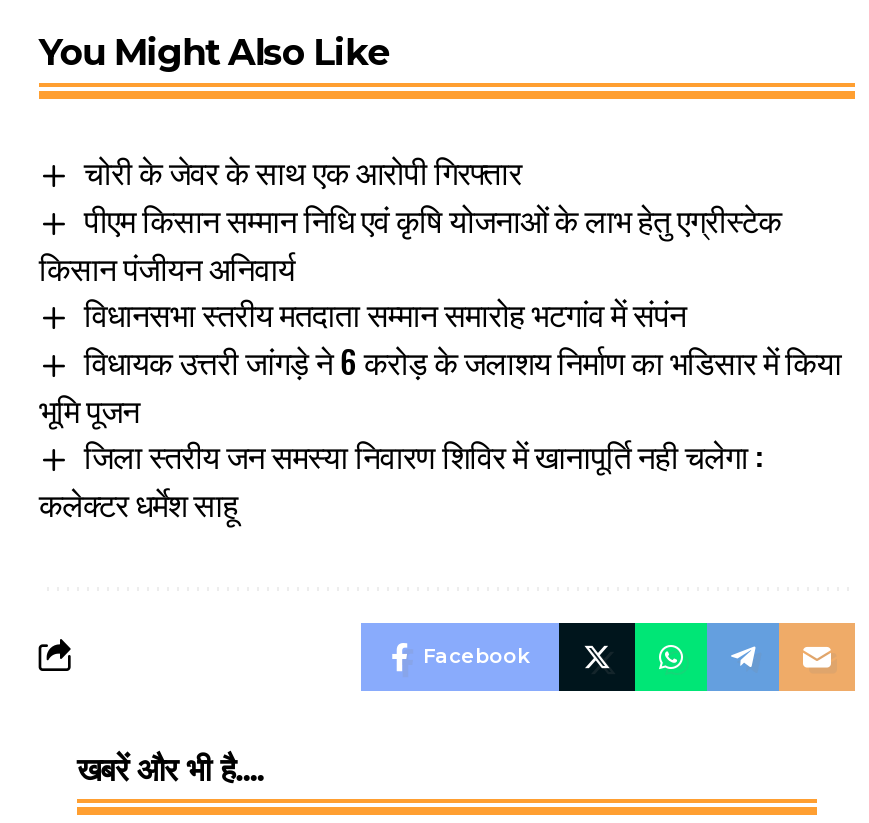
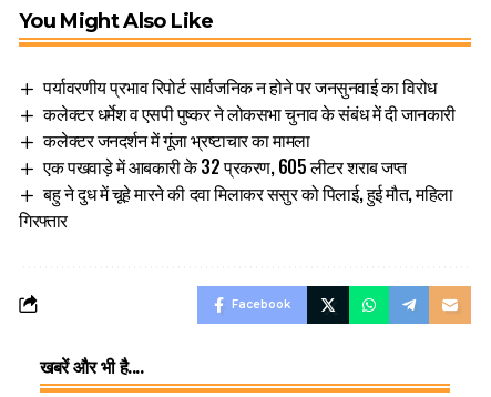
[39,147,841,526] चोरी के जेवर के साथ एक आरोपी गिरफ्तार | पीएम किसान सम्मान निधि एवं कृषि योजनाओं के लाभ हेतु एग्रीस्टेक | किसान पंजीयन अनिवार्य | विधानसभा स्तरीय मतदाता सम्मान समारोह भटगांव में संपंन | विधायक उत्तरी जांगड़े ने 6 करोड़ के जलाशय निर्माण का भडिसार में किया | भूमि पूजन | जिला स्तरीय जन समस्या निवारण शिविर में खानापूर्ति नही चलेगा : | कलेक्टर धर्मेश साहू -> [19,73,455,232] पर्यावरणीय प्रभाव रिपोर्ट सार्वजनिक न होने पर जनसुनवाई का विरोध | कलेक्टर धर्मेश व एसपी पुष्कर ने लोकसभा चुनाव के संबंध में दी जानकारी | कलेक्टर जनदर्शन में गूंजा भ्रष्टाचार का मामला | एक पखवाड़े में आबकारी के 32 प्रकरण, 605 लीटर शराब जप्त | बहु ने दुध में चूहे मारने की दवा मिलाकर ससुर को पिलाई, हुई मौत, महिला | गिरफ्तार

